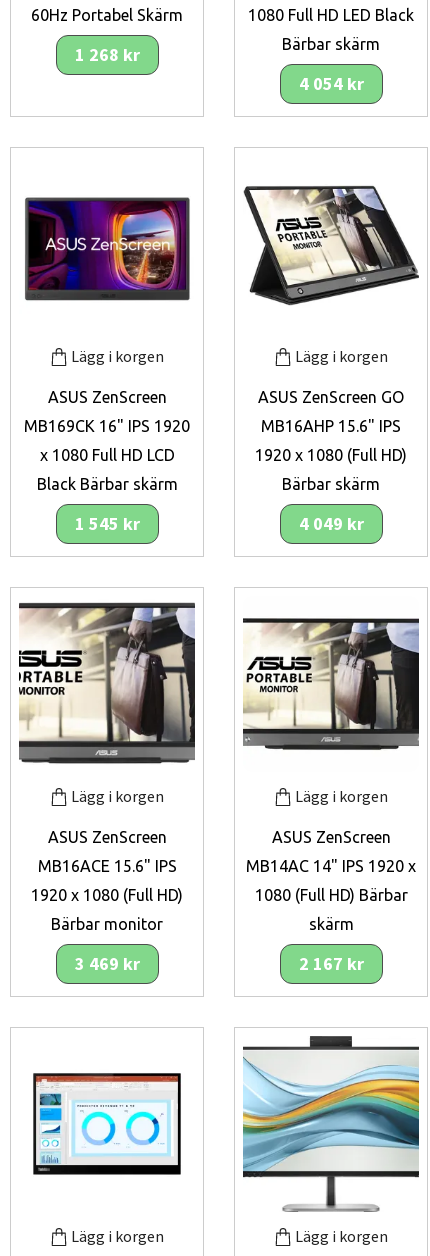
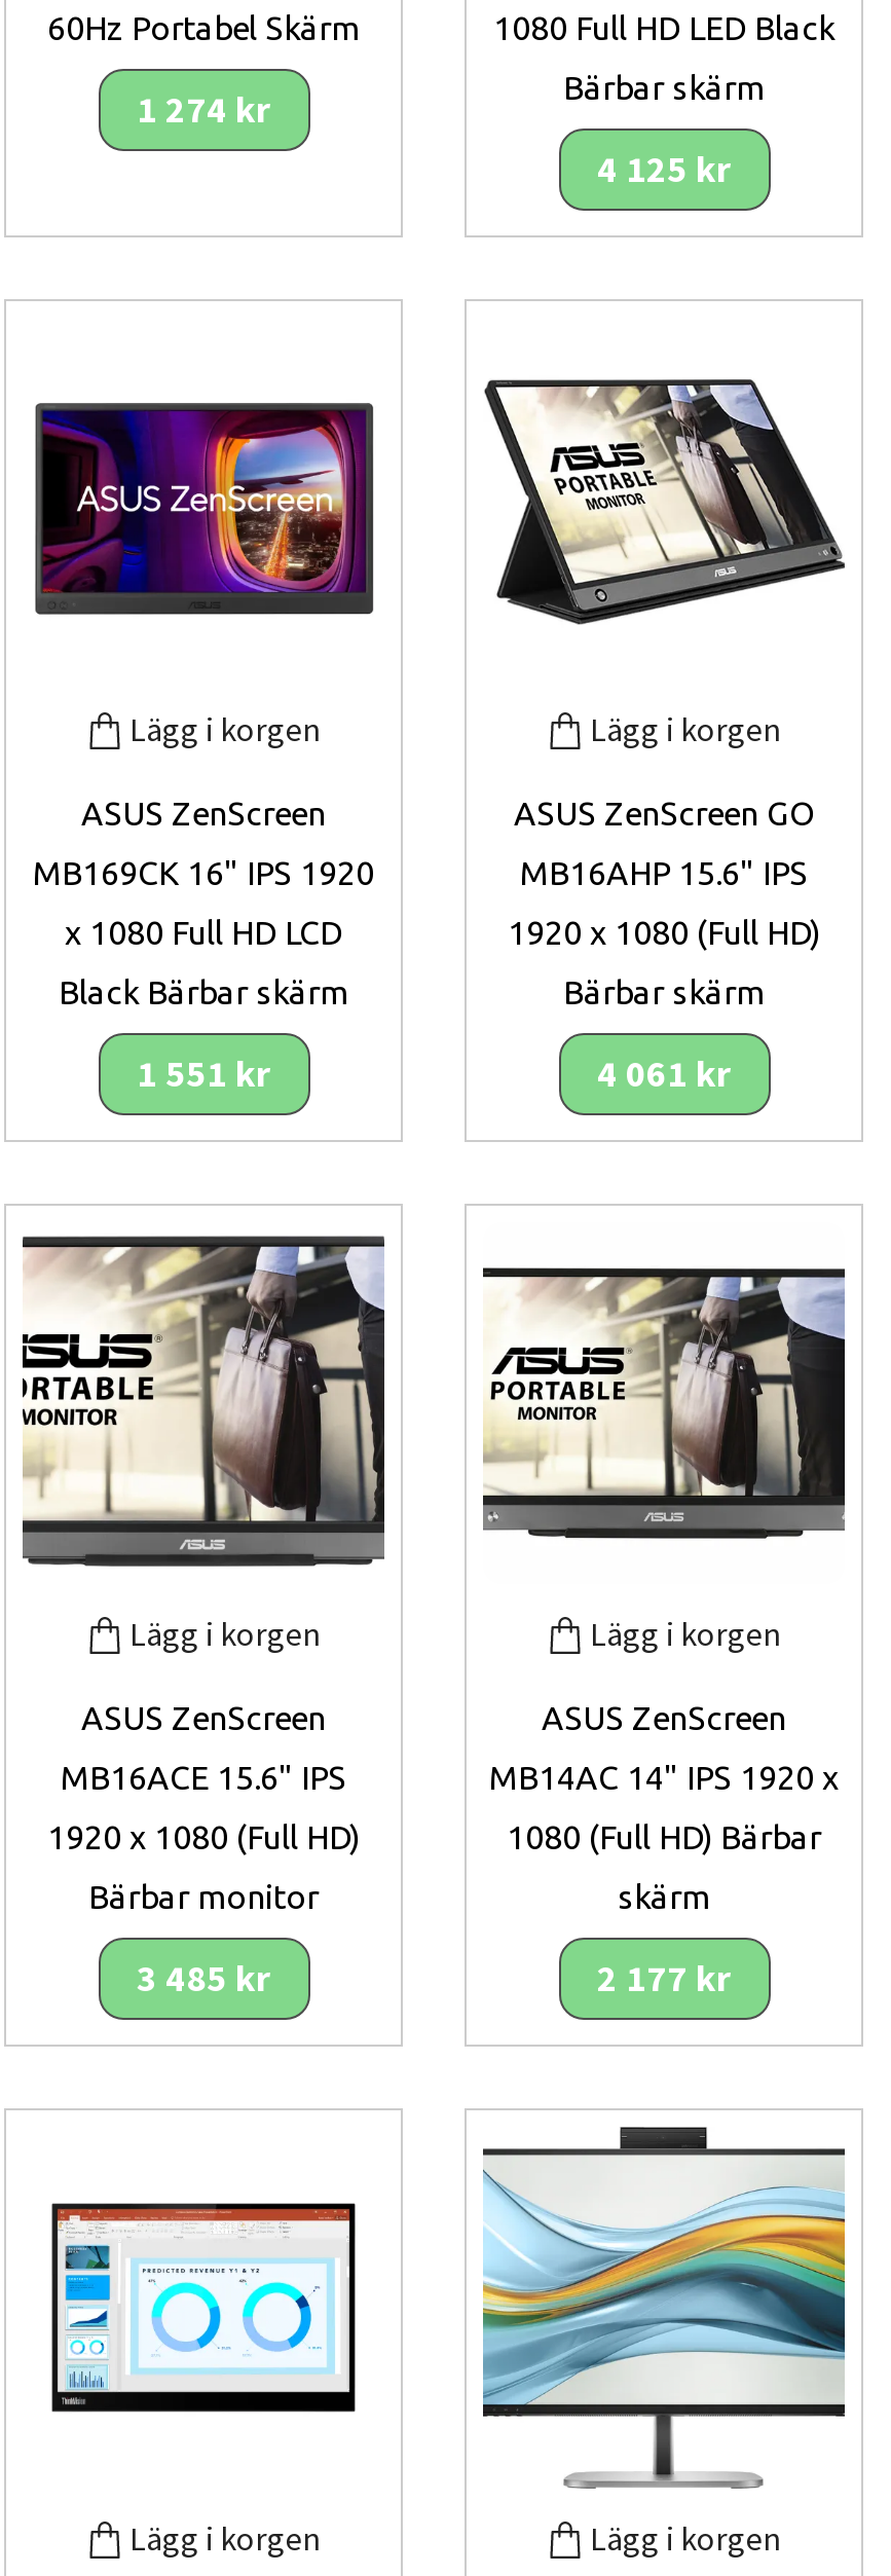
[74,43,139,66] 1 268 kr -> [137,86,270,133] 1 274 kr
[298,72,363,95] 4 054 kr -> [597,146,731,193] 4 125 kr
[74,512,139,535] 1 545 kr -> [137,1050,270,1097] 1 551 kr
[298,512,363,535] 4 049 kr -> [597,1050,731,1097] 4 061 kr
[74,952,139,975] 3 469 kr -> [137,1955,270,2002] 3 485 kr
[298,952,363,975] 2 167 kr -> [597,1955,731,2002] 2 177 kr

